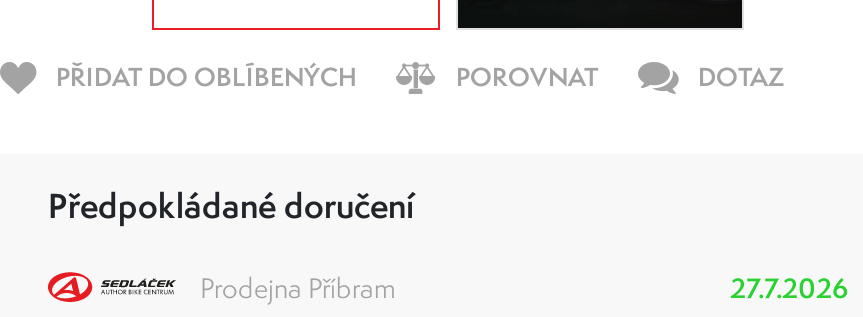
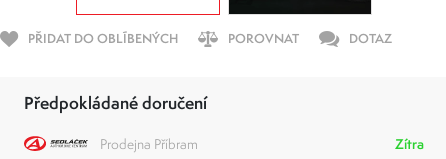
[730,270,848,306] 27.7.2026 -> [395,135,424,153] Zítra

